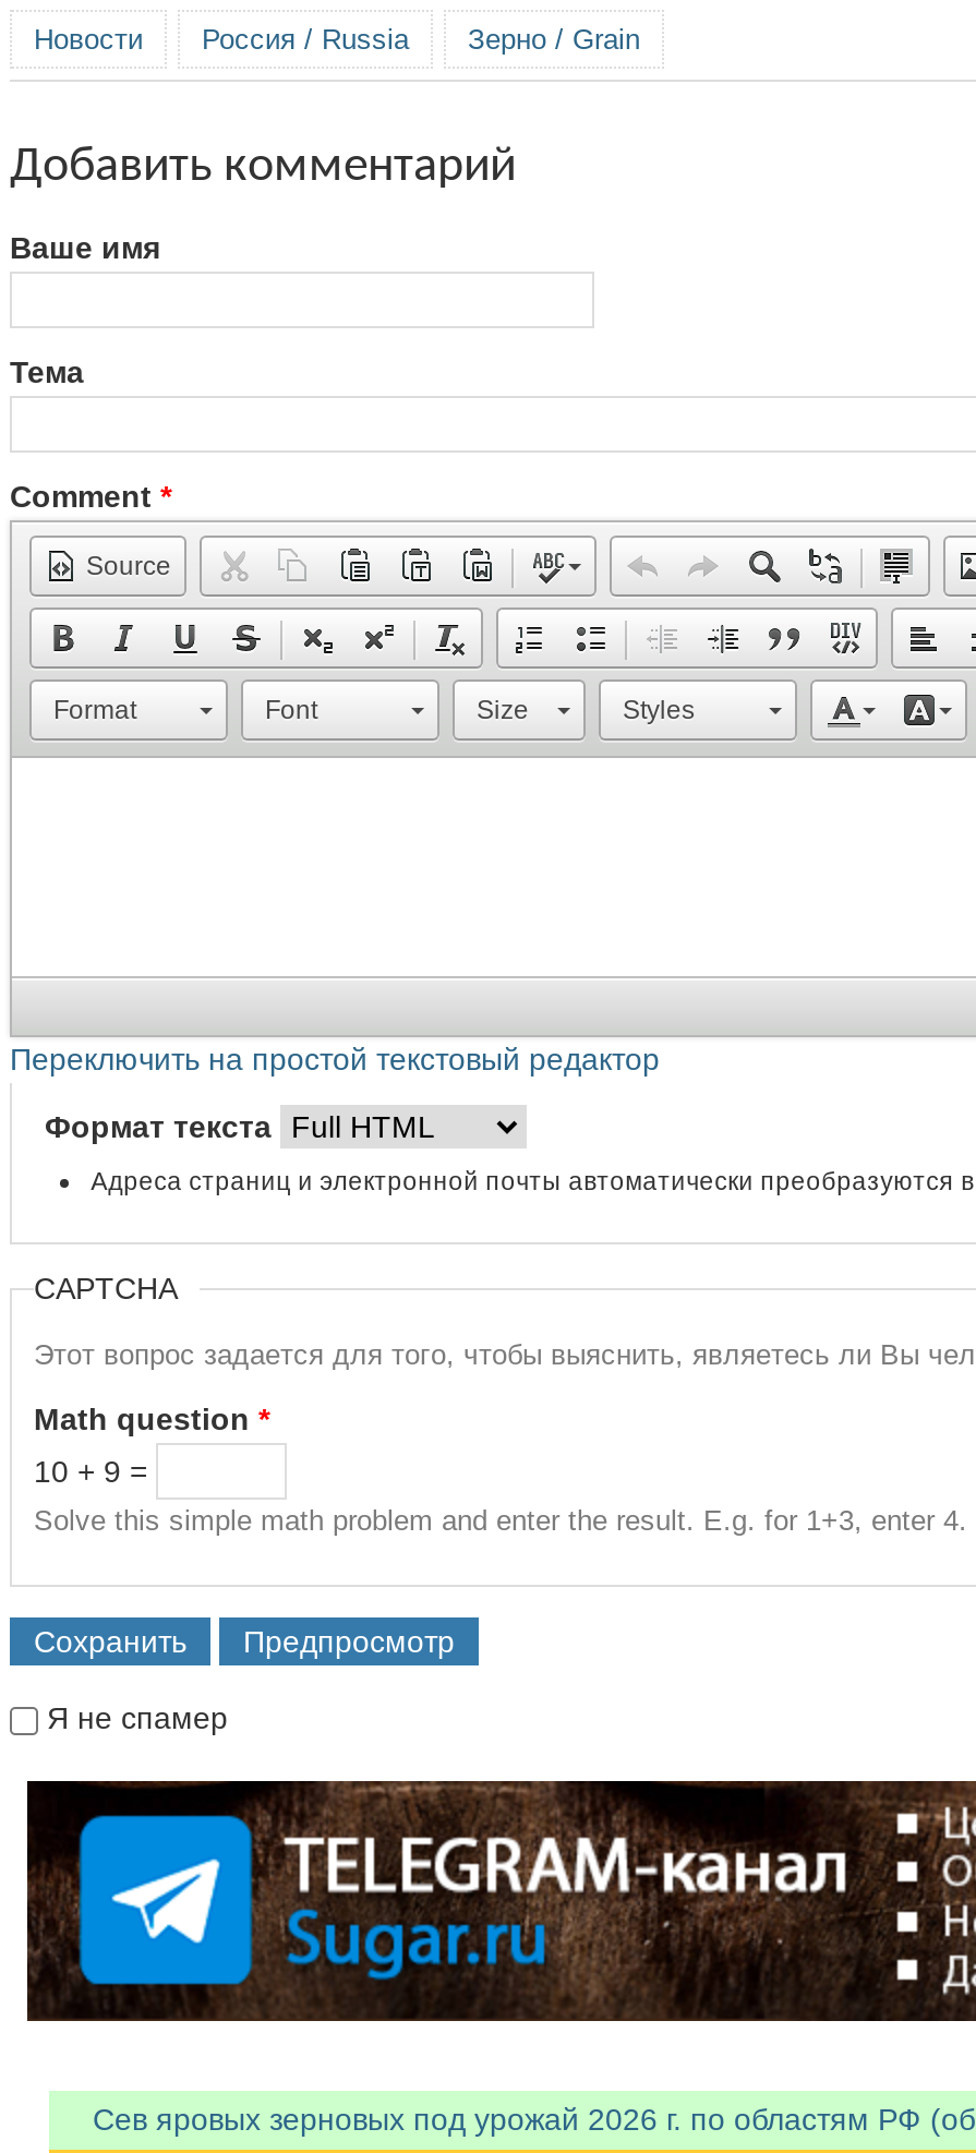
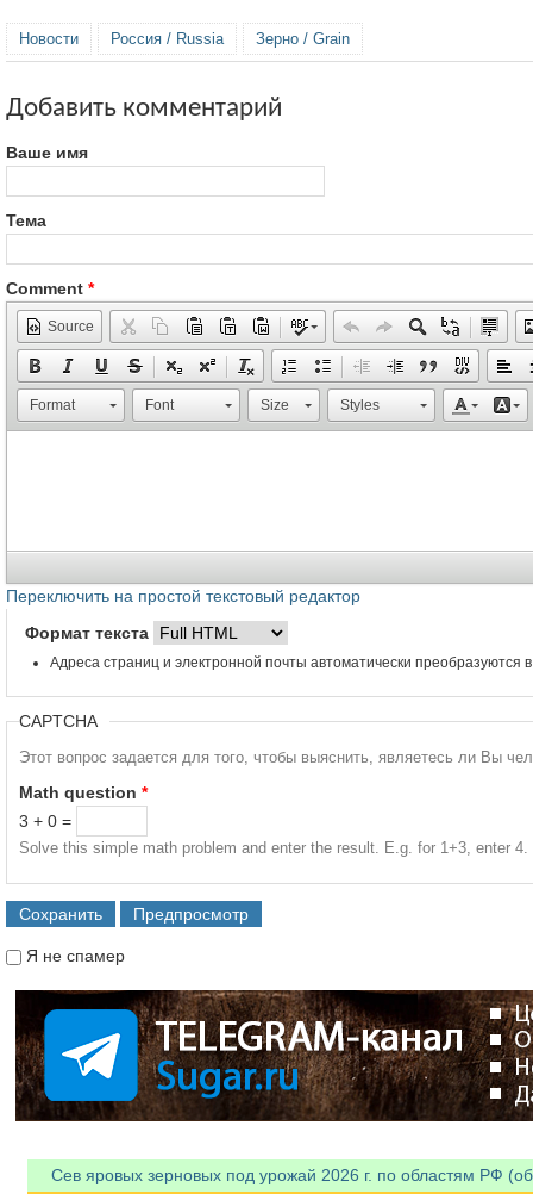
[34,1453,156,1488] 10 + 9 = -> [19,811,76,830] 3 + 0 =

